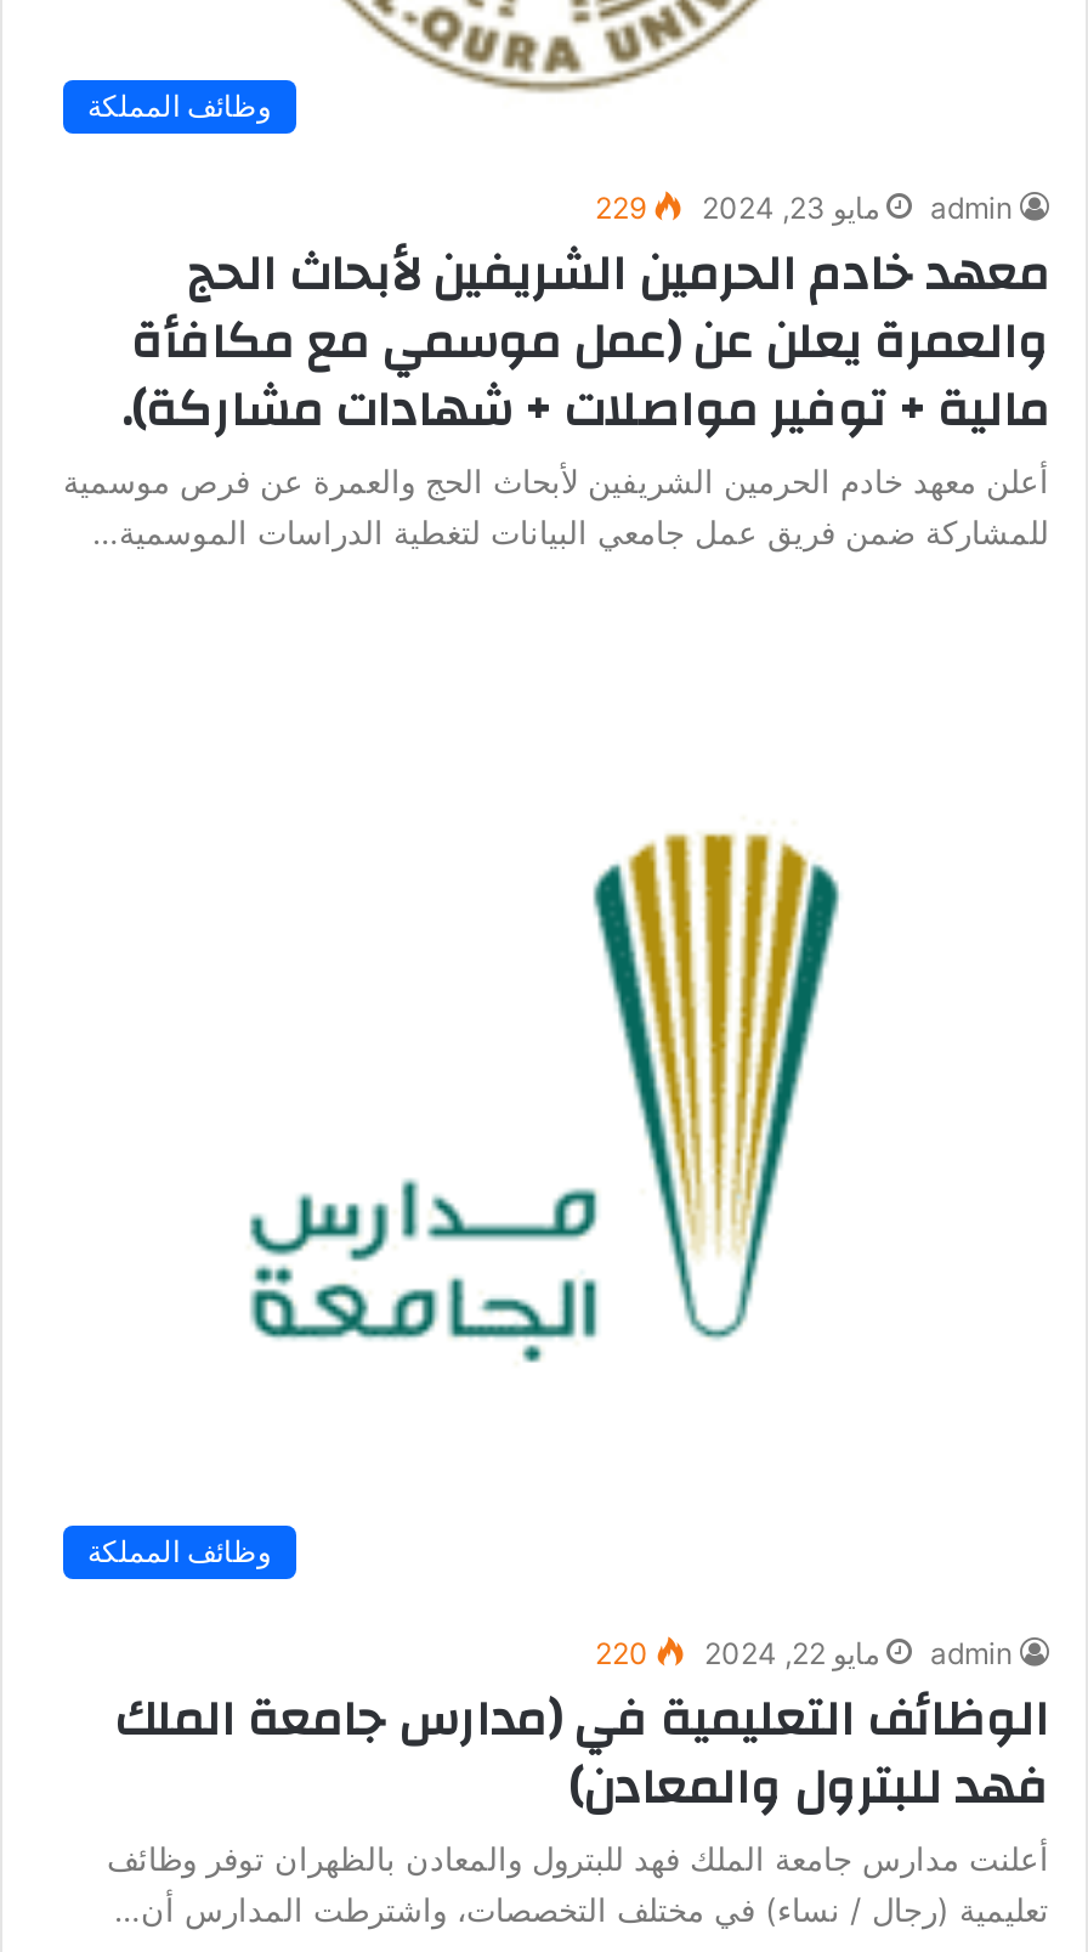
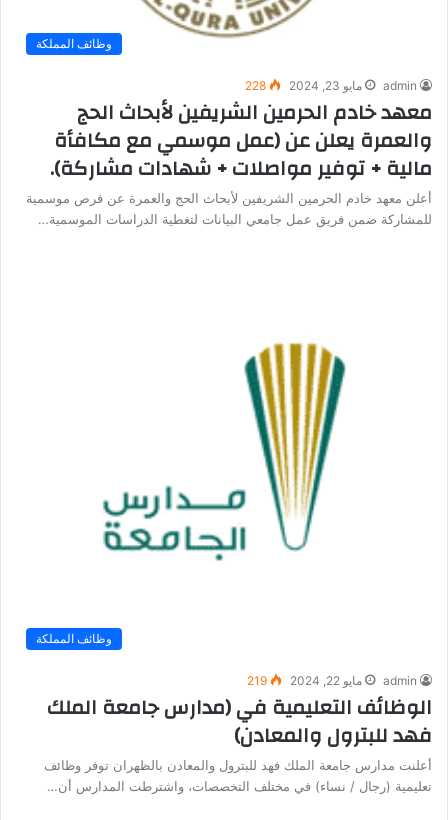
[595,190,646,227] 229 -> [245,78,266,93] 228
[595,1636,648,1672] 220 -> [247,673,267,688] 219

